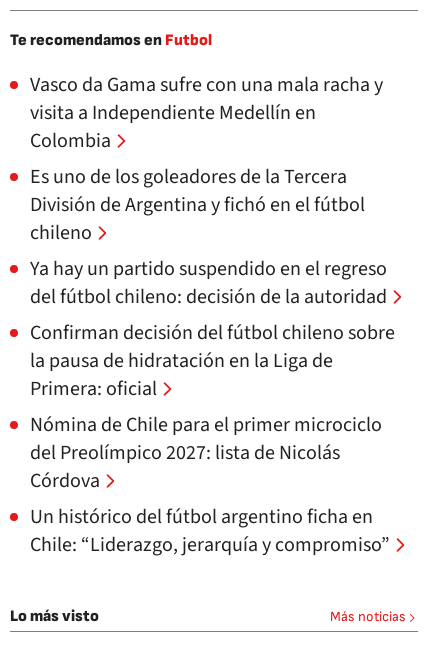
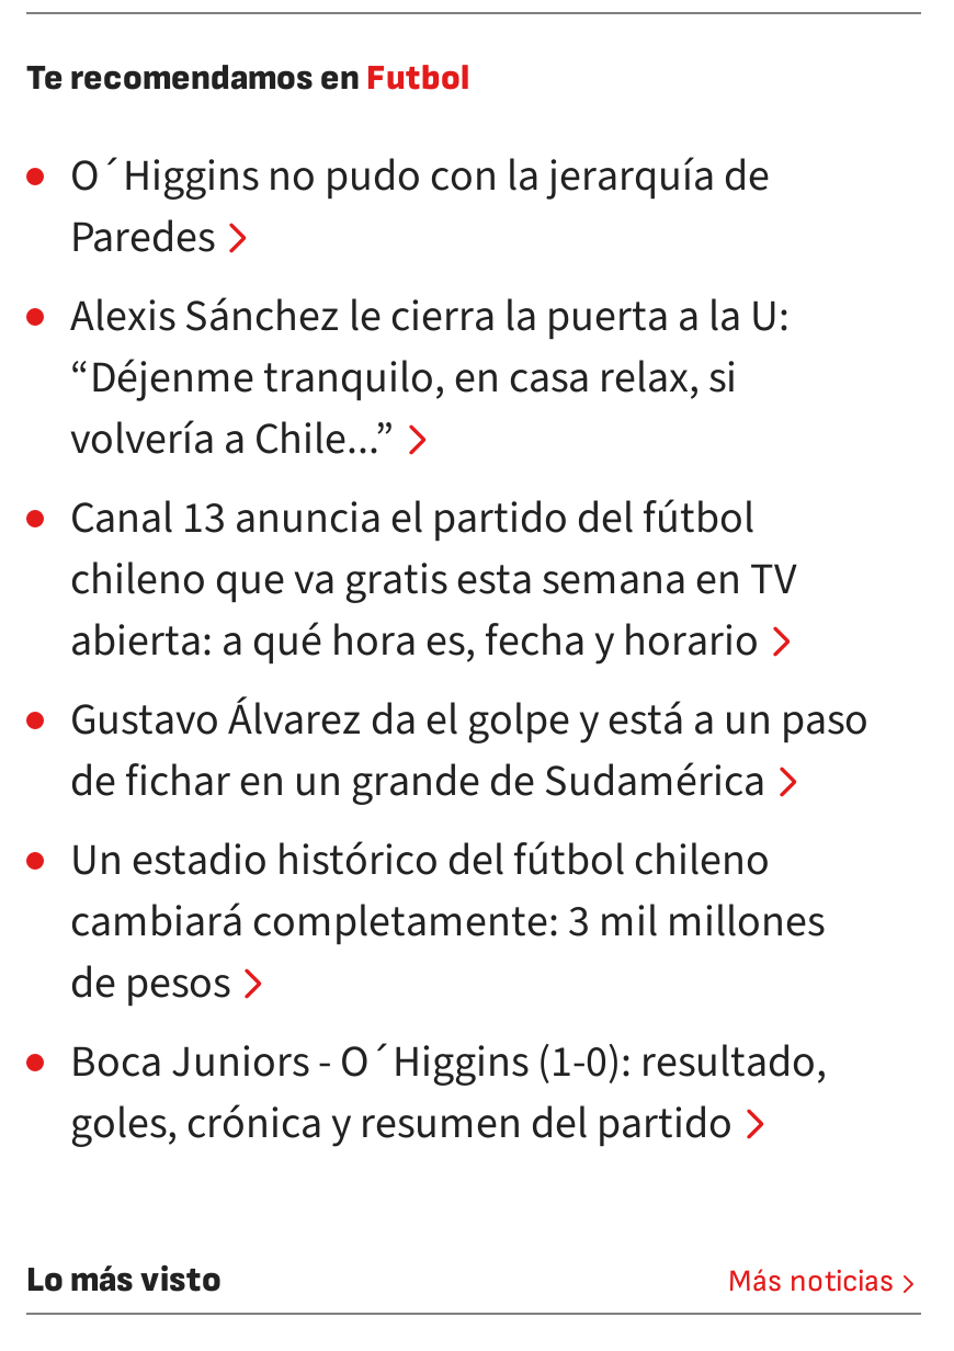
[30,71,395,559] Vasco da Gama sufre con una mala racha y | visita a Independiente Medellín en | Colombia | Es uno de los goleadores de la Tercera | División de Argentina y fichó en el fútbol | chileno | Ya hay un partido suspendido en el regreso | del fútbol chileno: decisión de la autoridad | Confirman decisión del fútbol chileno sobre | la pausa de hidratación en la Liga de | Primera: oficial | Nómina de Chile para el primer microciclo | del Preolímpico 2027: lista de Nicolás | Córdova | Un histórico del fútbol argentino ficha en | Chile: “Liderazgo, jerarquía y compromiso” -> [70,146,868,1155] O´Higgins no pudo con la jerarquía de | Paredes | Alexis Sánchez le cierra la puerta a la U: | “Déjenme tranquilo, en casa relax, si | volvería a Chile...” | Canal 13 anuncia el partido del fútbol | chileno que va gratis esta semana en TV | abierta: a qué hora es, fecha y horario | Gustavo Álvarez da el golpe y está a un paso | de fichar en un grande de Sudamérica | Un estadio histórico del fútbol chileno | cambiará completamente: 3 mil millones | de pesos | Boca Juniors - O´Higgins (1-0): resultado, | goles, crónica y resumen del partido

